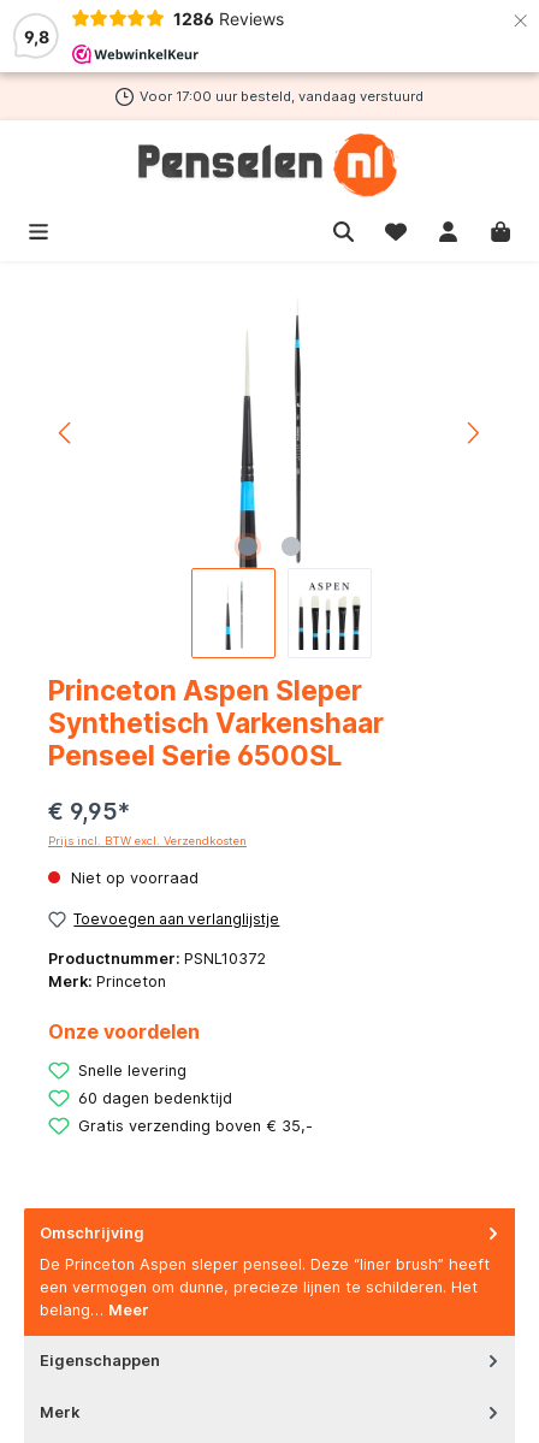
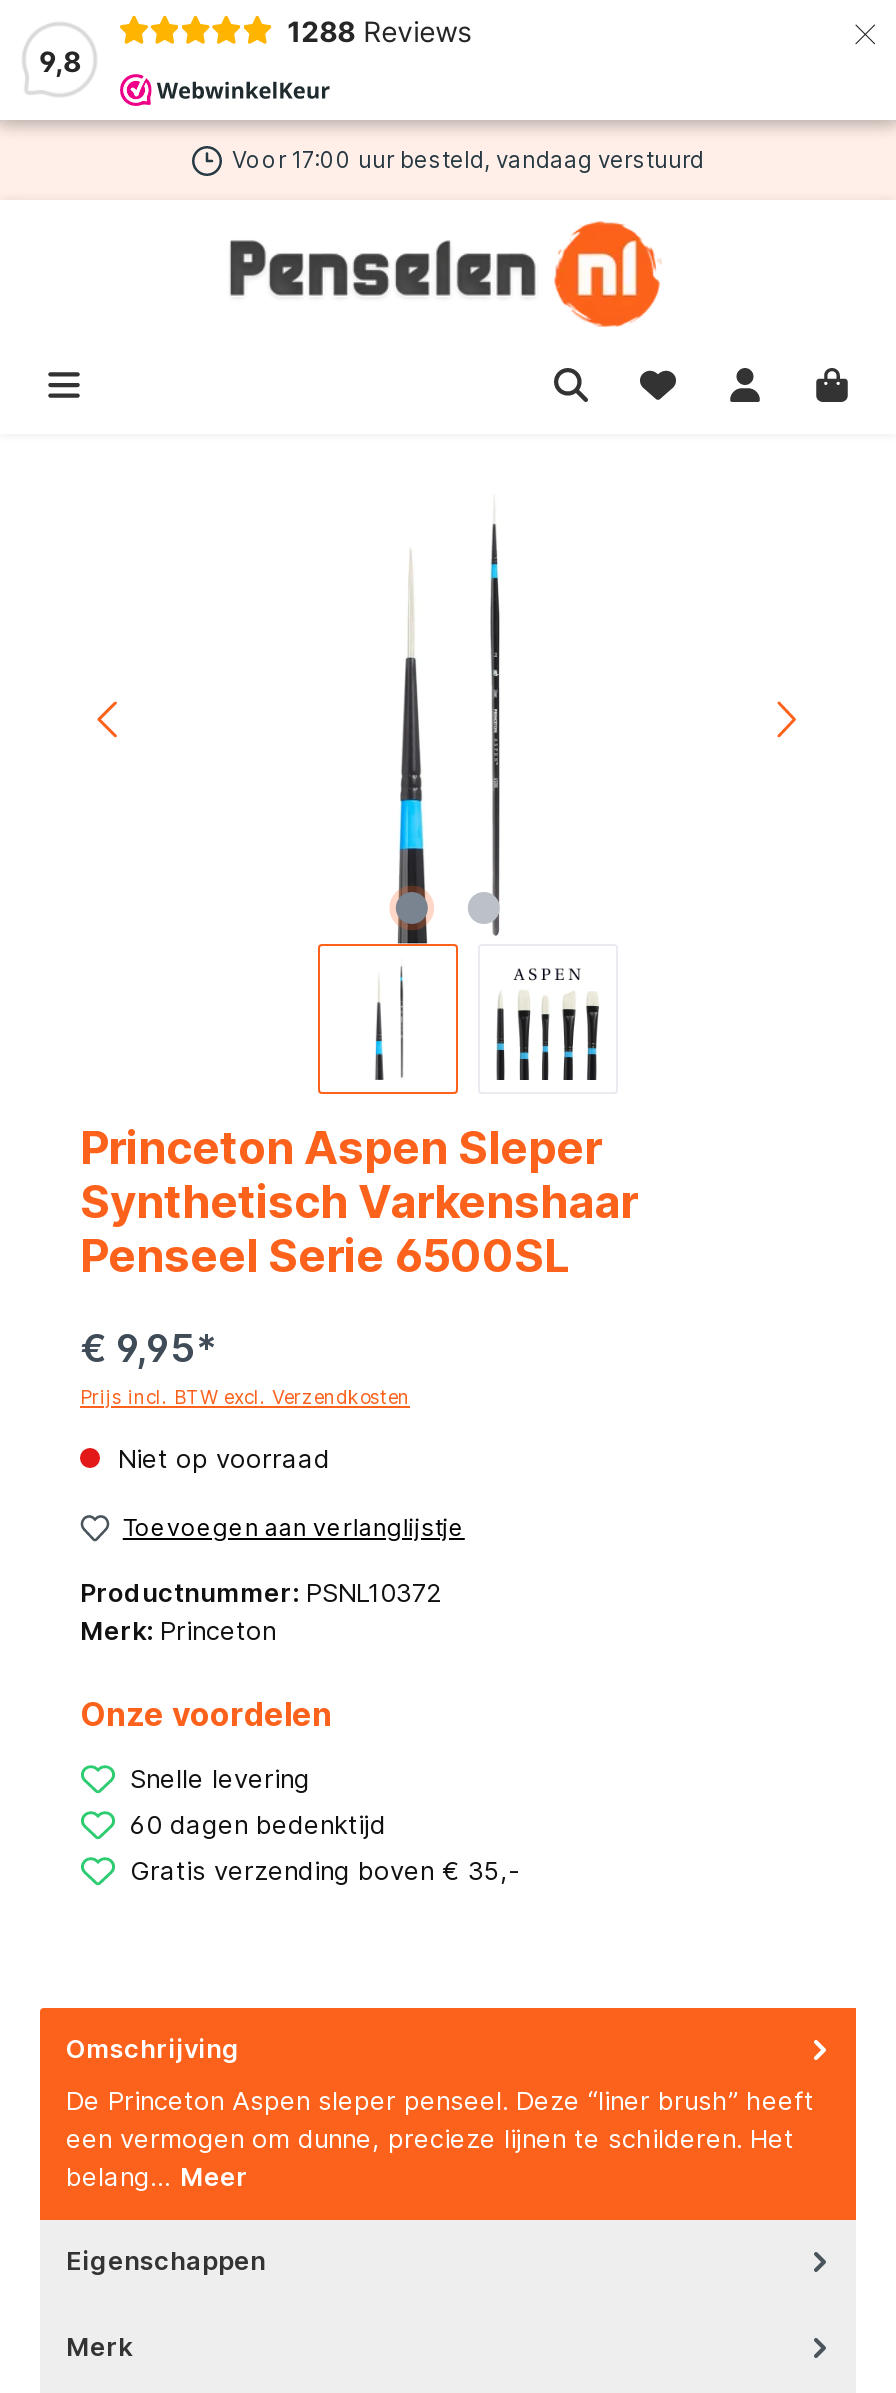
[173,8,283,28] 1286 Reviews -> [287,13,471,47] 1288 Reviews

